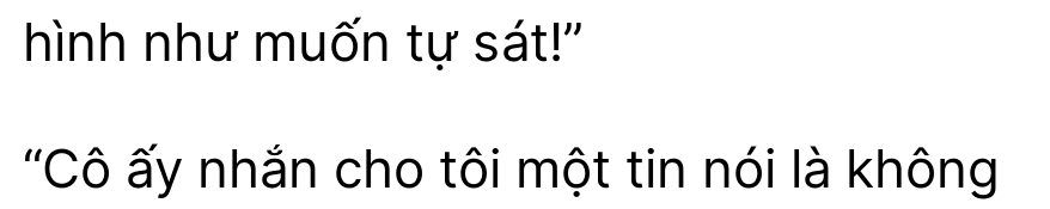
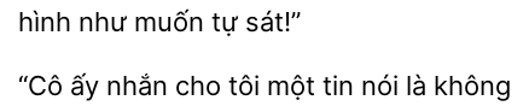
[183,137,702,199] nhắn cho tôi một tin -> [63,70,361,101] ấy nhắn cho tôi một tin

